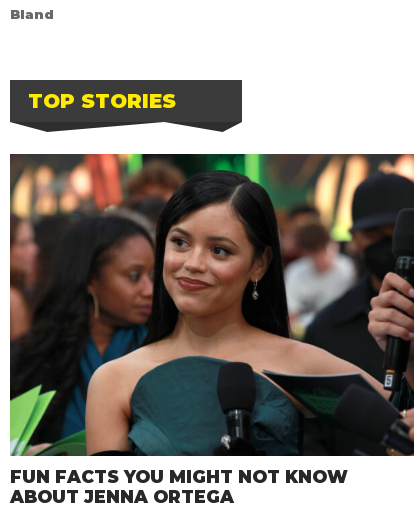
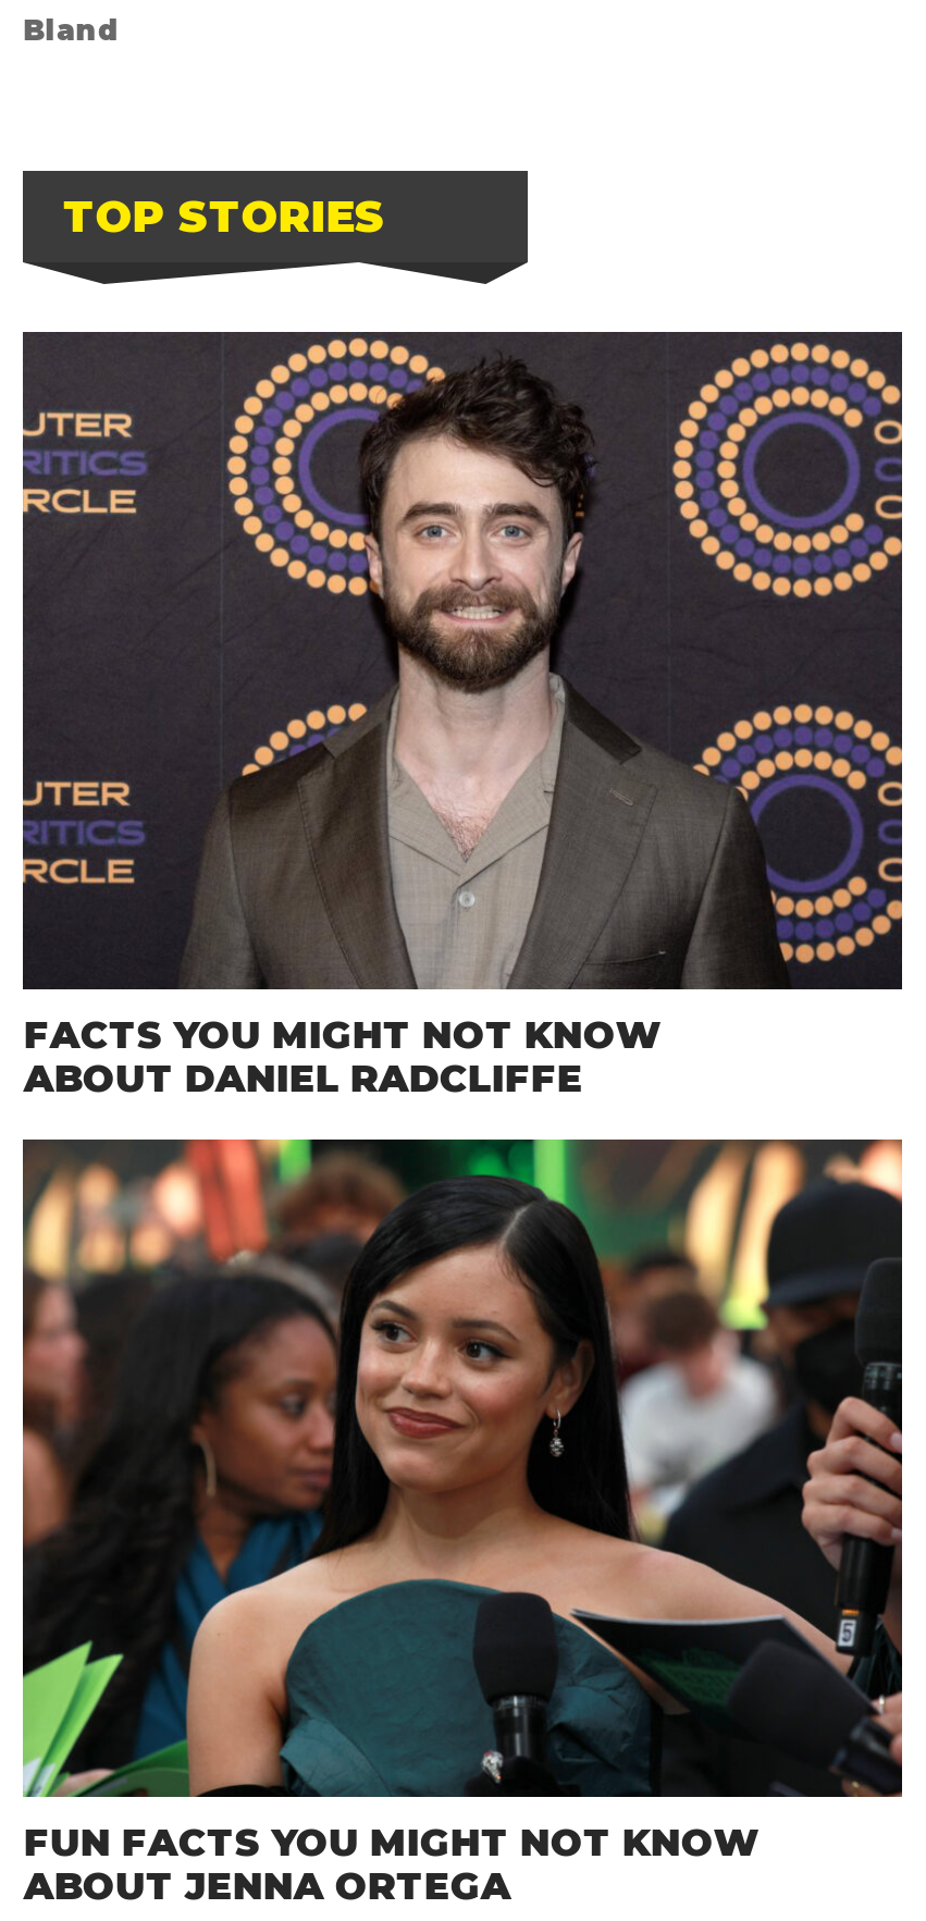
none -> [21,331,904,1100] [image] | FACTS YOU MIGHT NOT KNOW | ABOUT DANIEL RADCLIFFE

